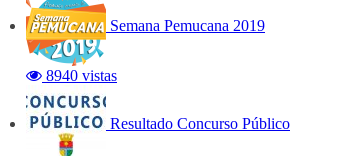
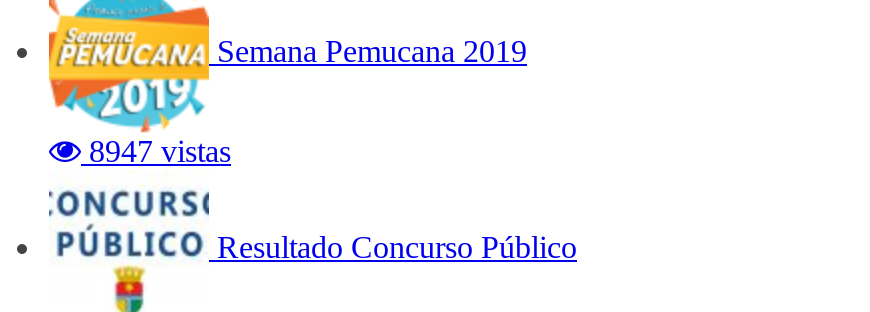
[42,67,117,84] 8940 vistas -> [81,135,231,169] 8947 vistas

